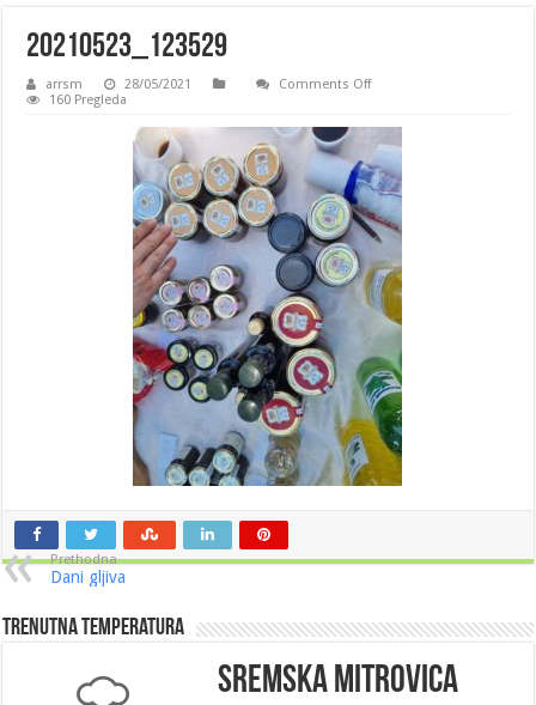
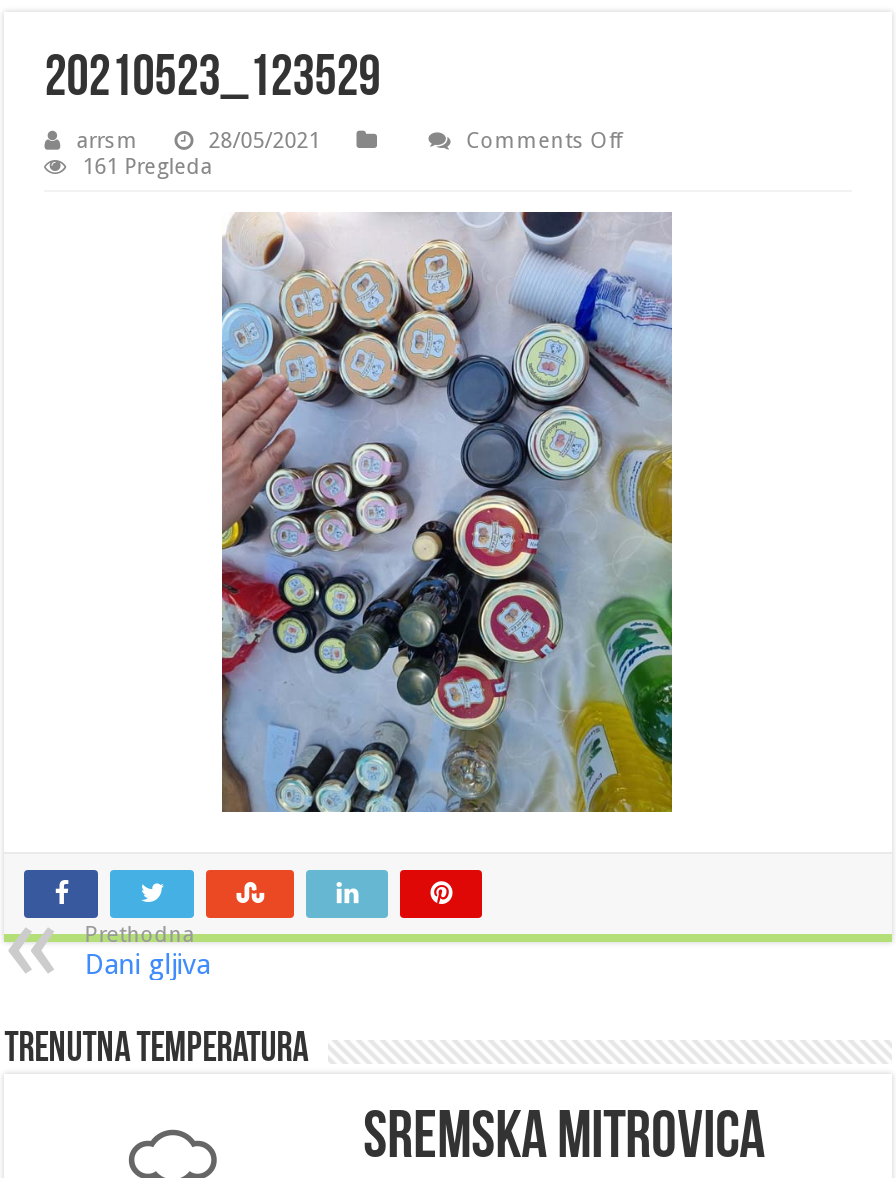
[49,92,127,108] 160 Pregleda -> [82,154,212,180] 161 Pregleda

